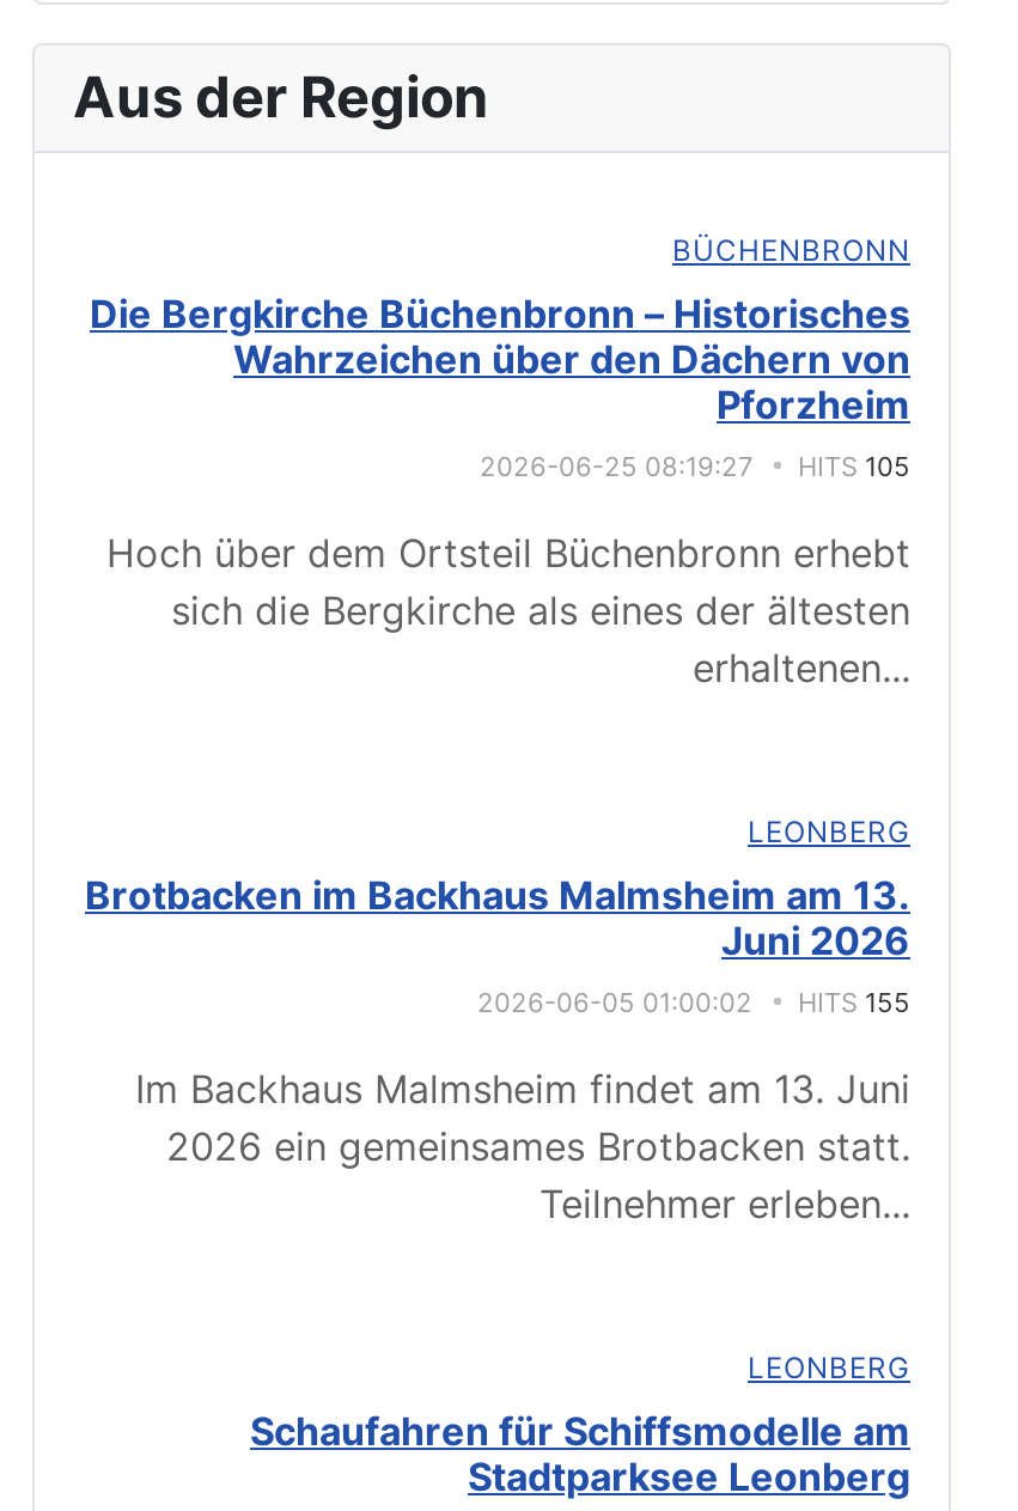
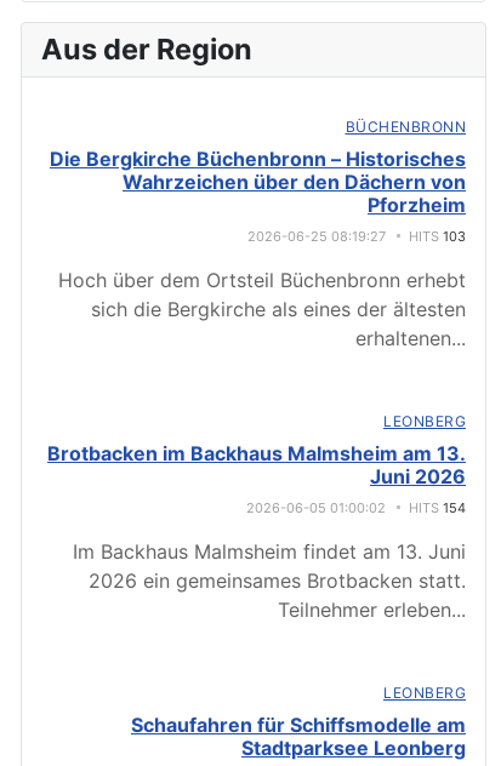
[480,451,910,484] 2026-06-25 08:19:27 HITS 105 -> [247,228,466,245] 2026-06-25 08:19:27 HITS 103
[477,987,910,1020] 2026-06-05 01:00:02 HITS 155 -> [246,500,466,517] 2026-06-05 01:00:02 HITS 154

